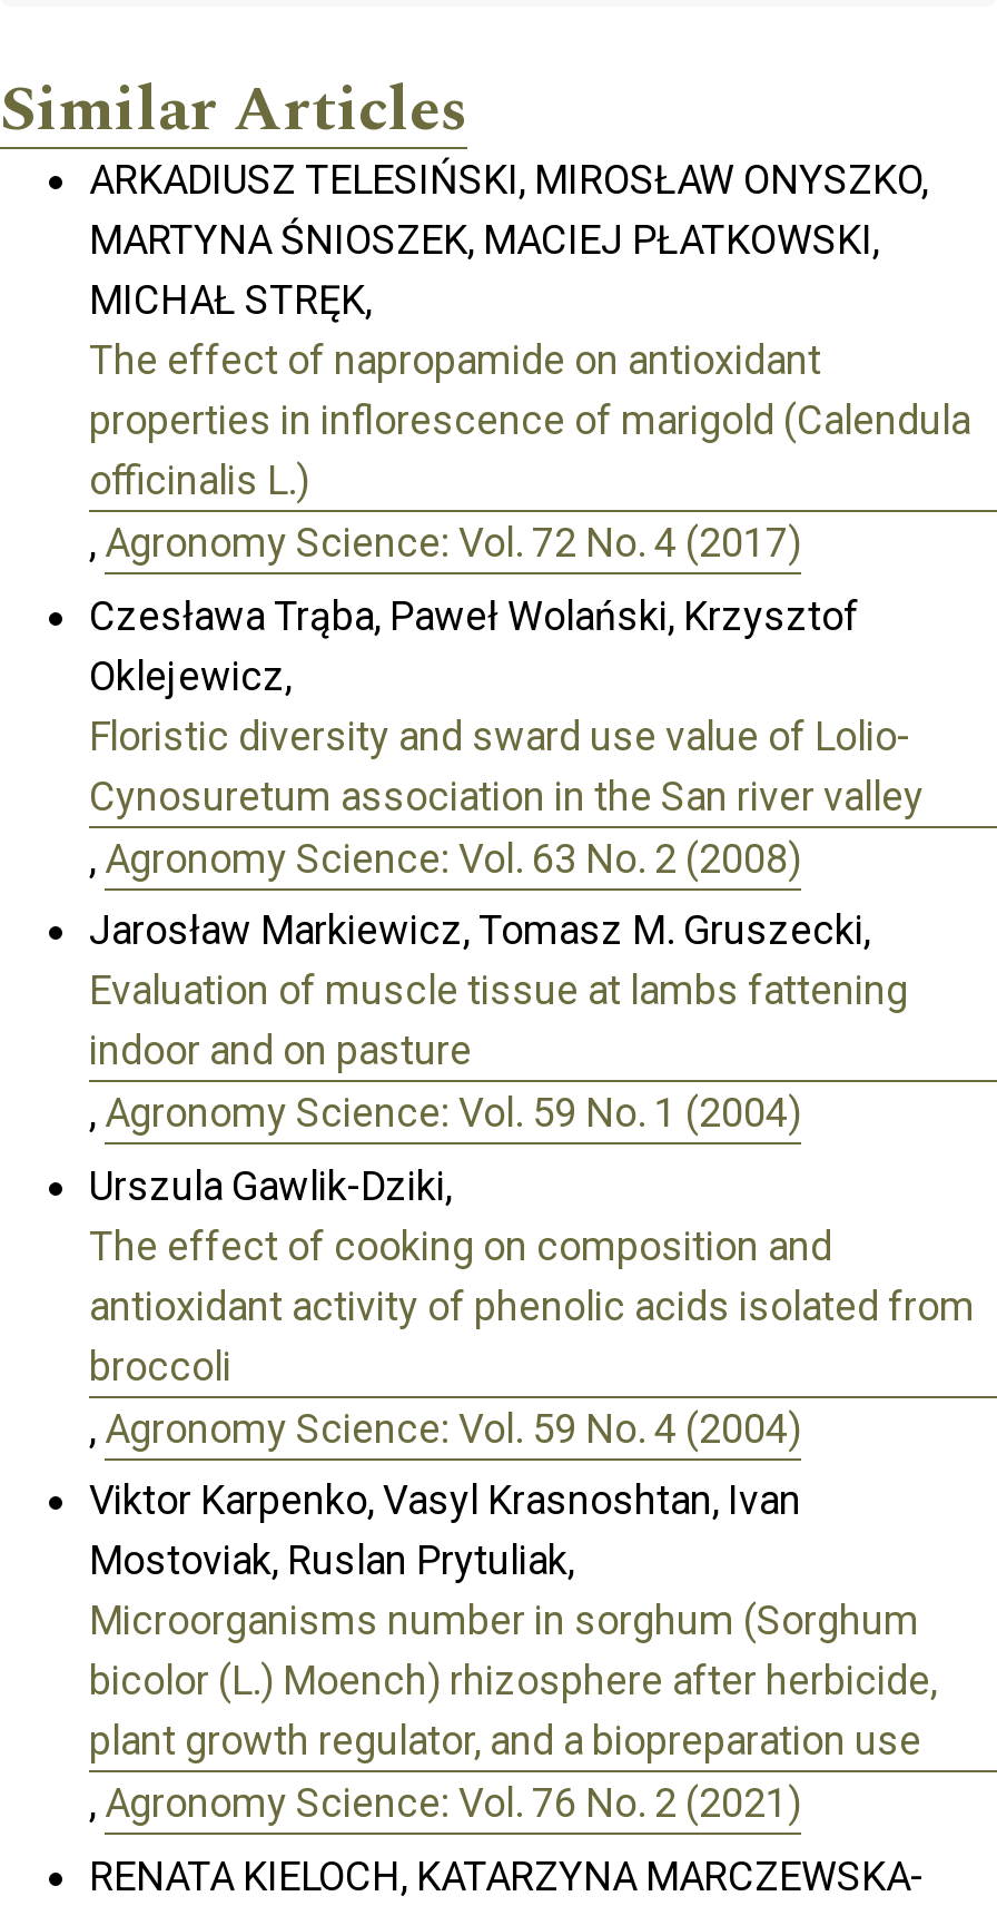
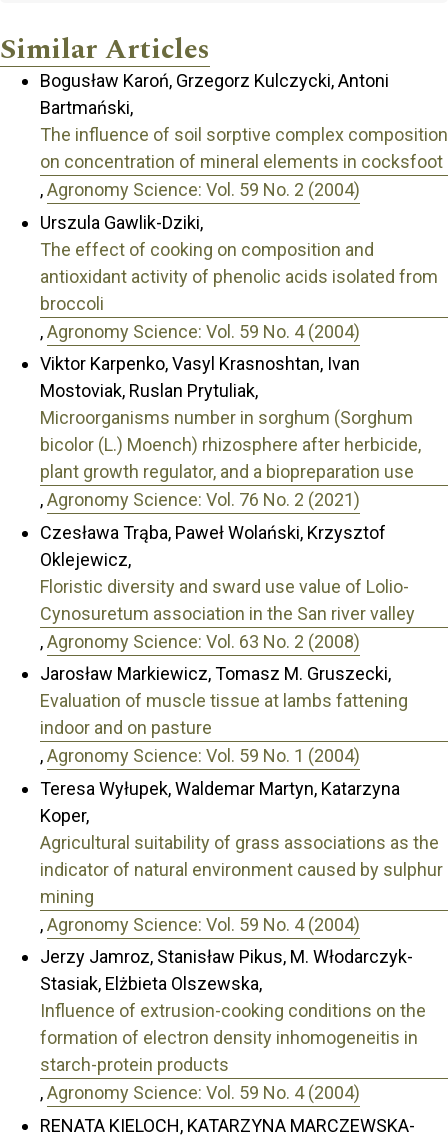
[89,156,970,566] ARKADIUSZ TELESIŃSKI, MIROSŁAW ONYSZKO, | MARTYNA ŚNIOSZEK, MACIEJ PŁATKOWSKI, | MICHAŁ STRĘK, | The effect of napropamide on antioxidant | properties in inflorescence of marigold (Calendula | officinalis L.) | , Agronomy Science: Vol. 72 No. 4 (2017) -> [40,70,448,200] Bogusław Karoń, Grzegorz Kulczycki, Antoni | Bartmański, | The influence of soil sorptive complex composition | on concentration of mineral elements in cocksfoot | , Agronomy Science: Vol. 59 No. 2 (2004)
moved [89,592,924,1136] -> [40,522,415,766]: Czesława Trąba, Paweł Wolański, Krzysztof | Oklejewicz, | Floristic diversity and sward use value of Lolio- | ... | indoor and on pasture | , Agronomy Science: Vol. 59 No. 1 (2004)
moved [89,1162,975,1826] -> [40,212,438,510]: Urszula Gawlik-Dziki, | The effect of cooking on composition and | antioxidant activity of phenolic acids isolated from | ... | plant growth regulator, and a biopreparation use | , Agronomy Science: Vol. 76 No. 2 (2021)
none -> [40,778,443,1103] Teresa Wyłupek, Waldemar Martyn, Katarzyna | Koper, | Agricultural suitability of grass associations as the | indicator of natural environment caused by sulphur | mining | , Agronomy Science: Vol. 59 No. 4 (2004) | Jerzy Jamroz, Stanisław Pikus, M. Włodarczyk- | Stasiak, Elżbieta Olszewska, | Influence of extrusion-cooking conditions on the | formation of electron density inhomogeneitis in | starch-protein products | , Agronomy Science: Vol. 59 No. 4 (2004)

